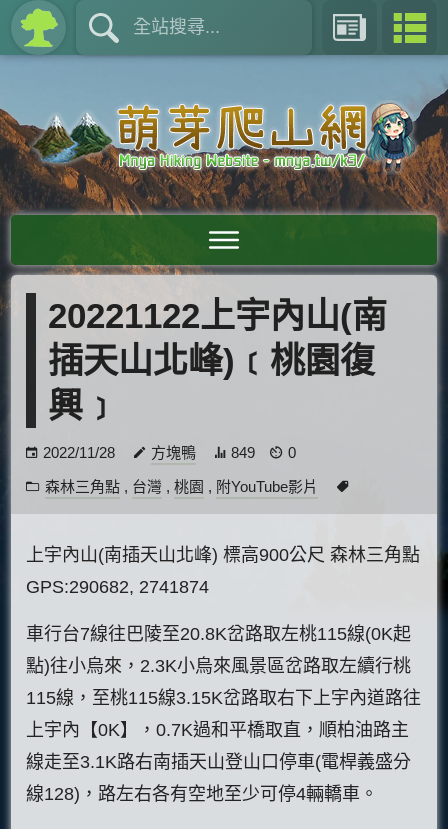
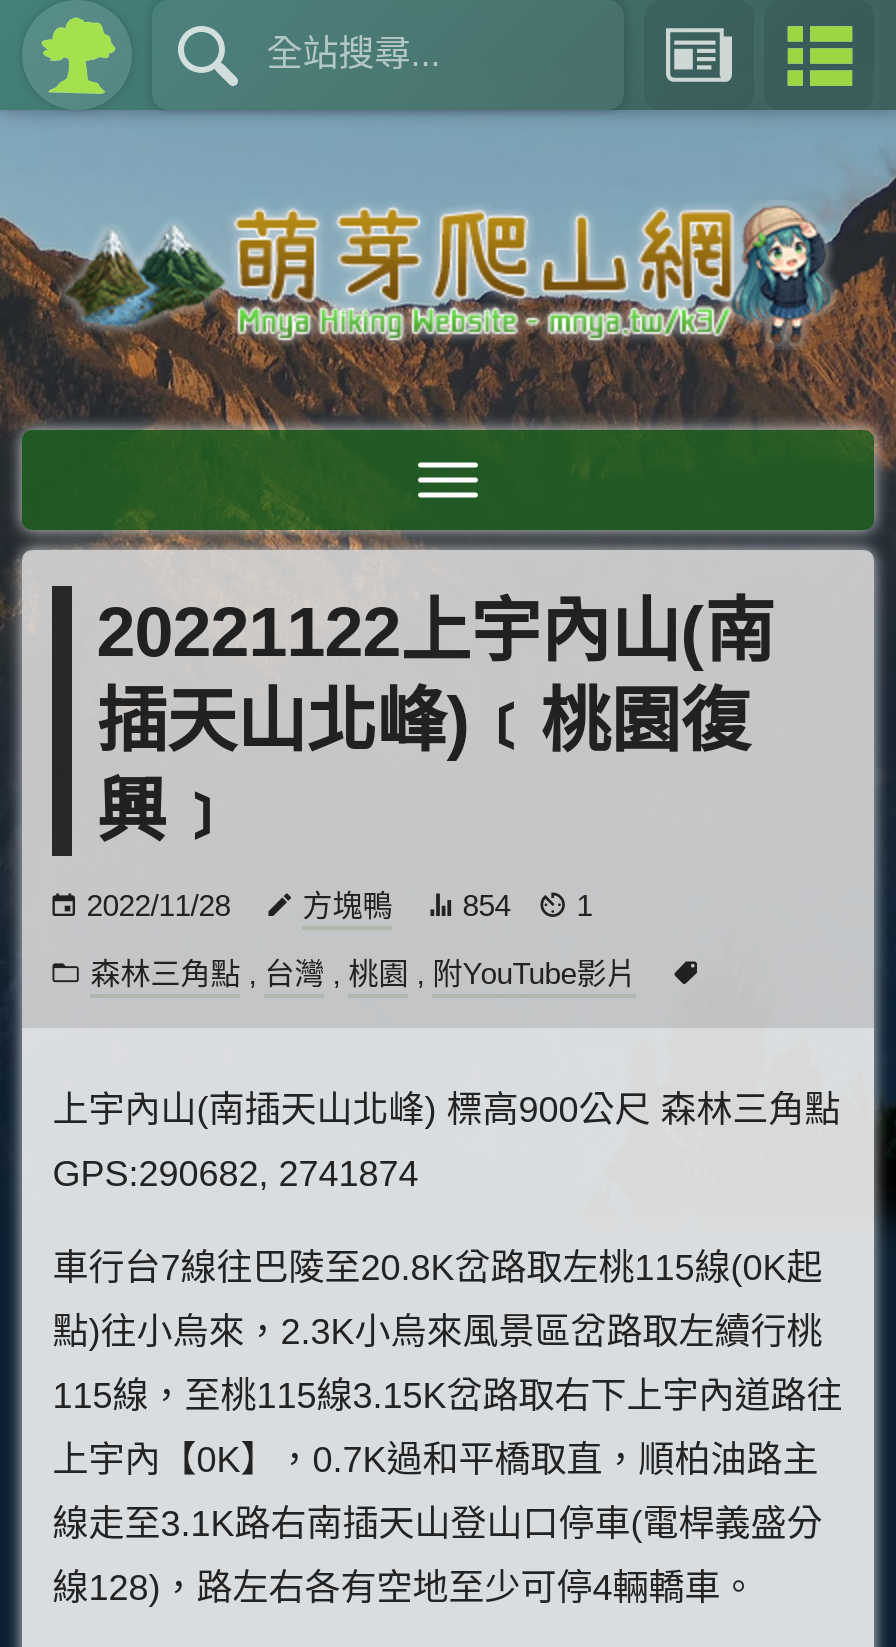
[227,444,255,461] 849 -> [454,888,510,922] 854
[284,444,296,461] 0 -> [568,888,592,922] 1

